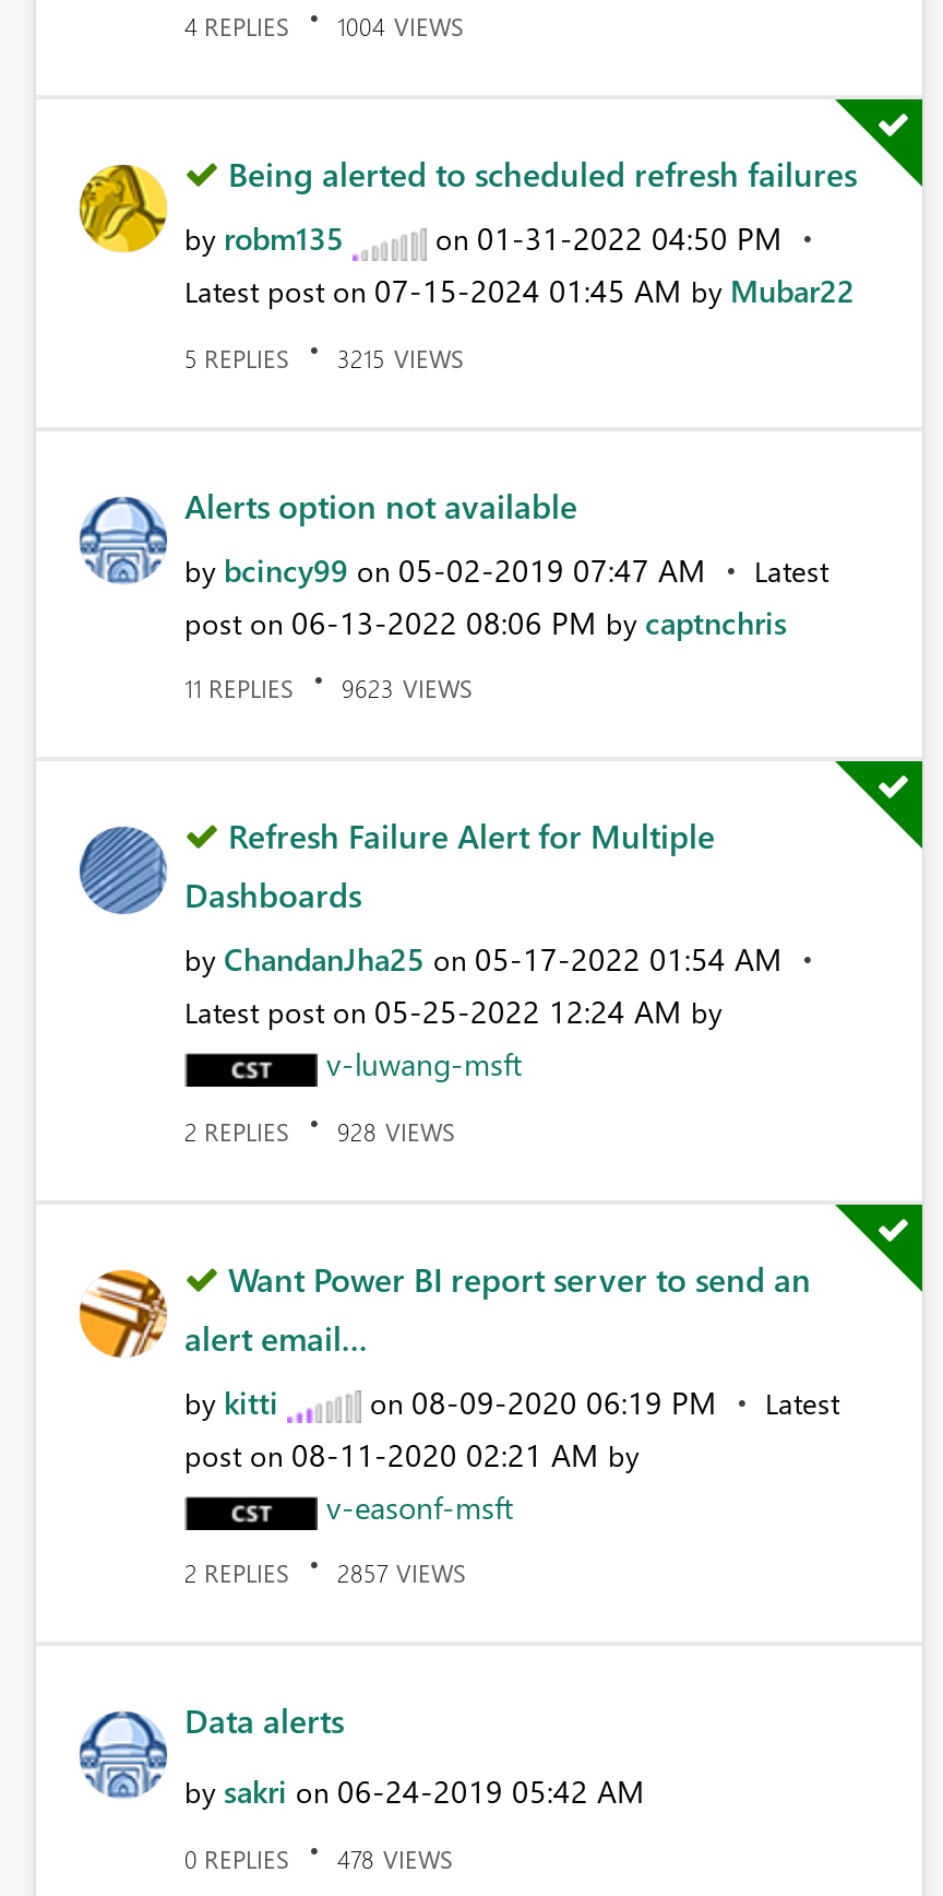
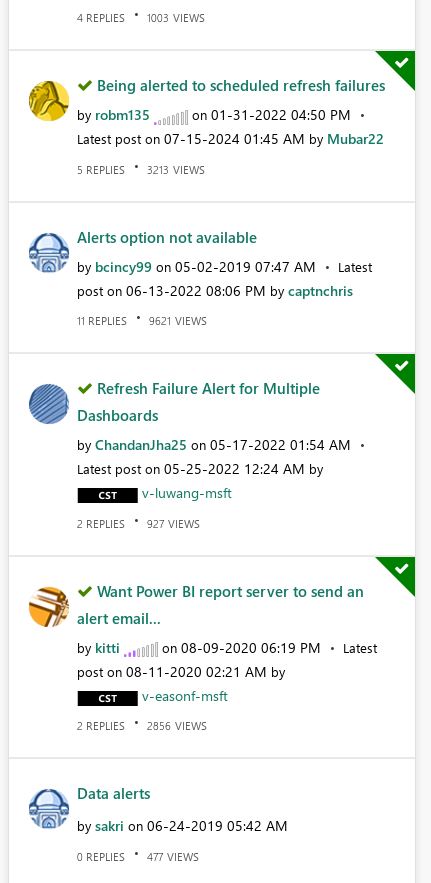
[184,10,464,43] 4 REPLIES 1004 VIEWS -> [77,10,205,25] 4 REPLIES 1003 VIEWS
[184,341,464,374] 5 REPLIES 3215 VIEWS -> [77,162,205,177] 5 REPLIES 3213 VIEWS
[184,672,473,705] 11 REPLIES 9623 VIEWS -> [77,313,207,328] 11 REPLIES 9621 VIEWS
[184,1115,455,1147] 2 REPLIES 928 VIEWS -> [77,516,200,531] 2 REPLIES 927 VIEWS
[184,1557,466,1590] 2 REPLIES 2857 VIEWS -> [77,718,207,733] 2 REPLIES 2856 VIEWS
[184,1842,453,1875] 0 REPLIES 478 VIEWS -> [77,849,199,864] 0 REPLIES 477 VIEWS

